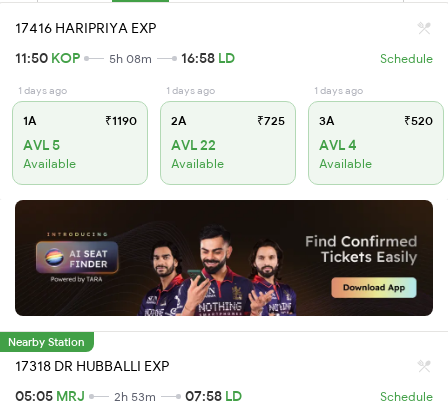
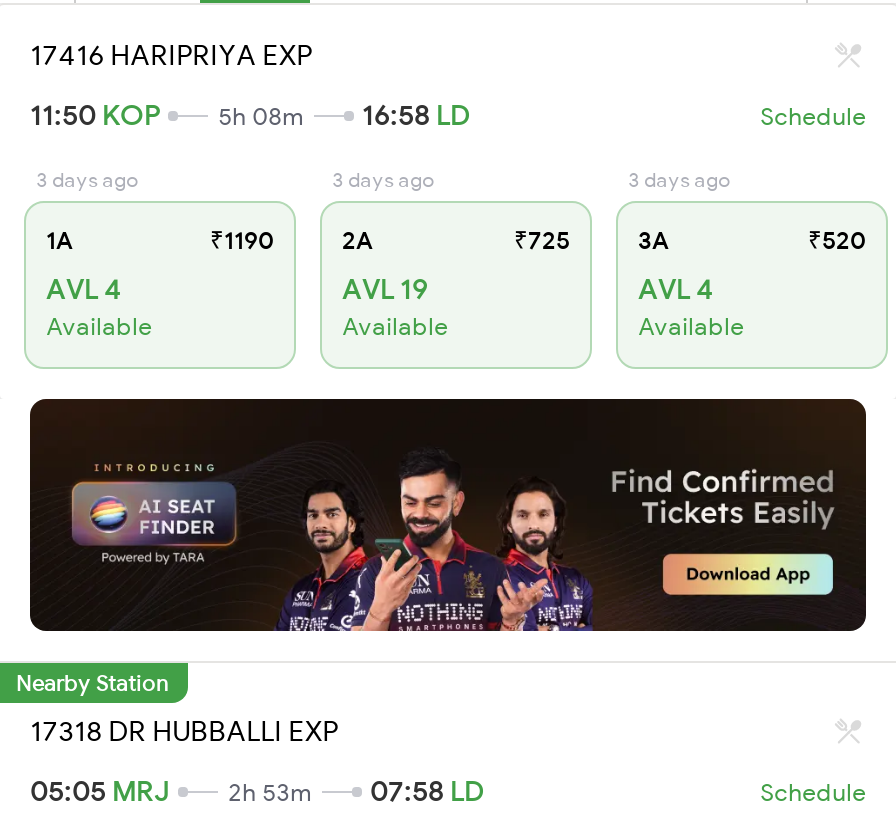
[18,84,67,97] 1 days ago -> [36,167,138,193] 3 days ago
[166,84,215,97] 1 days ago -> [332,167,434,193] 3 days ago
[314,84,363,97] 1 days ago -> [628,167,730,193] 3 days ago
[23,136,60,154] AVL 5 -> [46,271,122,307] AVL 4
[171,136,216,154] AVL 22 -> [342,271,428,307] AVL 19

